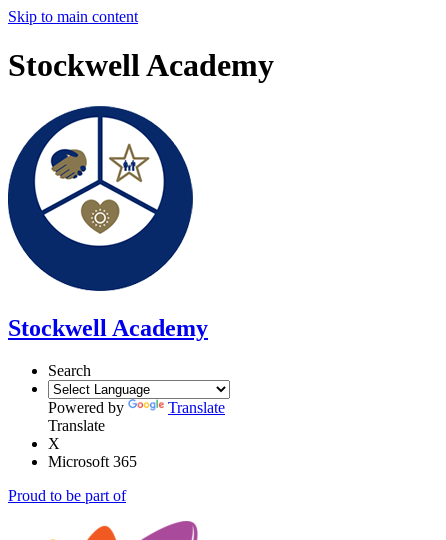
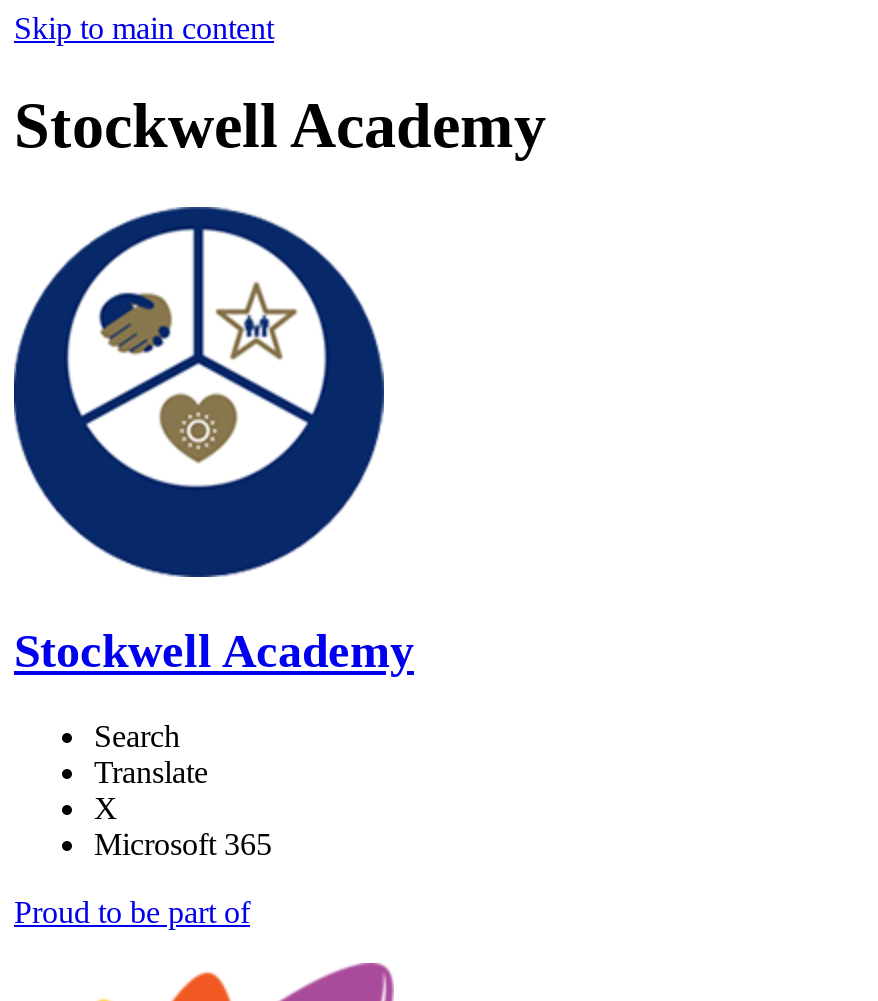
[48,399,225,416] Powered by | Translate -> none

